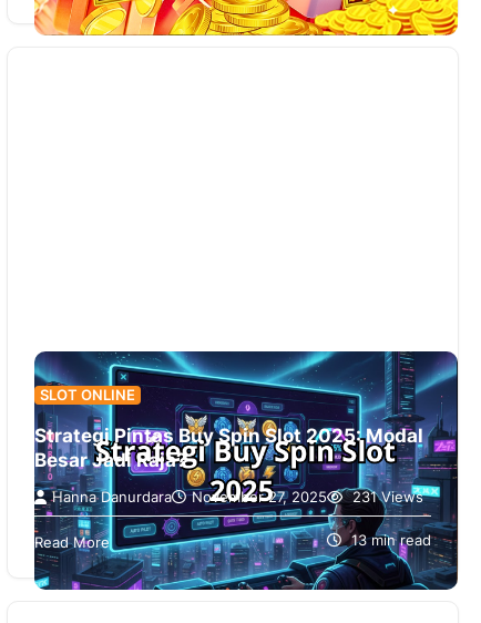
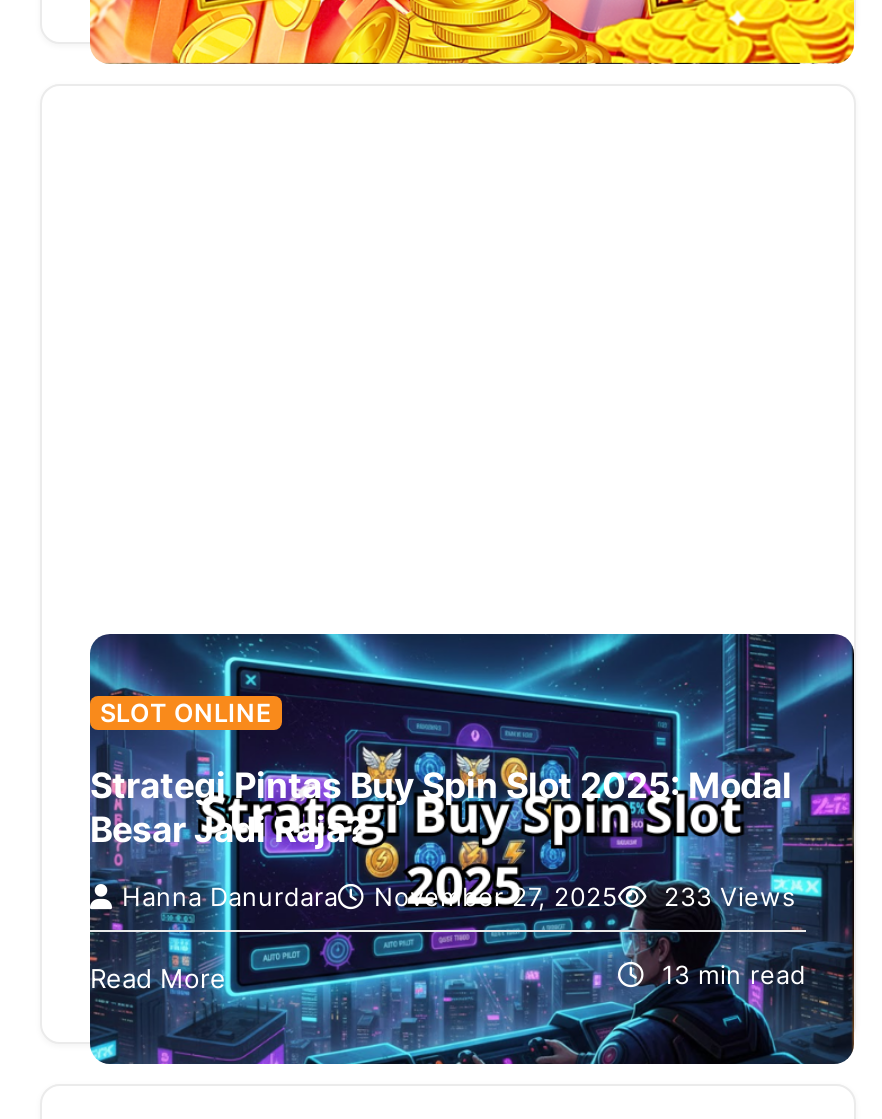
[348,489,423,506] 231 Views -> [656,882,796,912] 233 Views

